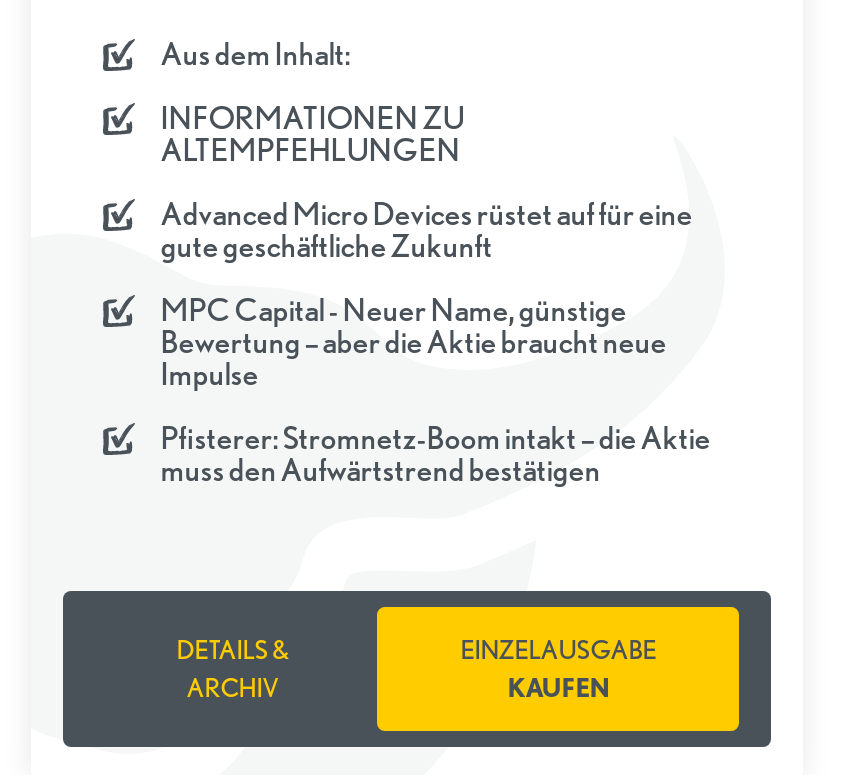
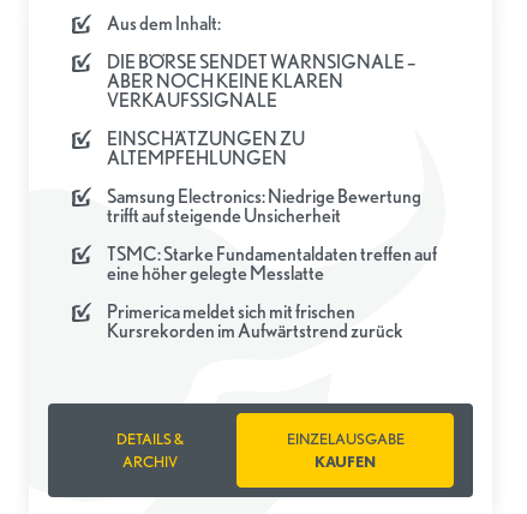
[161,98,465,136] INFORMATIONEN ZU -> [107,50,415,150] DIE BÖRSE SENDET WARNSIGNALE – | ABER NOCH KEINE KLAREN | VERKAUFSSIGNALE | EINSCHÄTZUNGEN ZU
moved [161,130,461,168] -> [107,146,287,169]: ALTEMPFEHLUNGEN
[161,194,693,264] Advanced Micro Devices rüstet auf für eine | gute geschäftliche Zukunft -> [107,185,421,227] Samsung Electronics: Niedrige Bewertung | trifft auf steigende Unsicherheit
[161,290,667,392] MPC Capital - Neuer Name, günstige | Bewertung – aber die Aktie braucht neue | Impulse -> [107,242,437,284] TSMC: Starke Fundamentaldaten treffen auf | eine höher gelegte Messlatte
[161,418,711,488] Pfisterer: Stromnetz-Boom intakt – die Aktie | muss den Aufwärtstrend bestätigen -> [107,300,403,342] Primerica meldet sich mit frischen | Kursrekorden im Aufwärtstrend zurück

